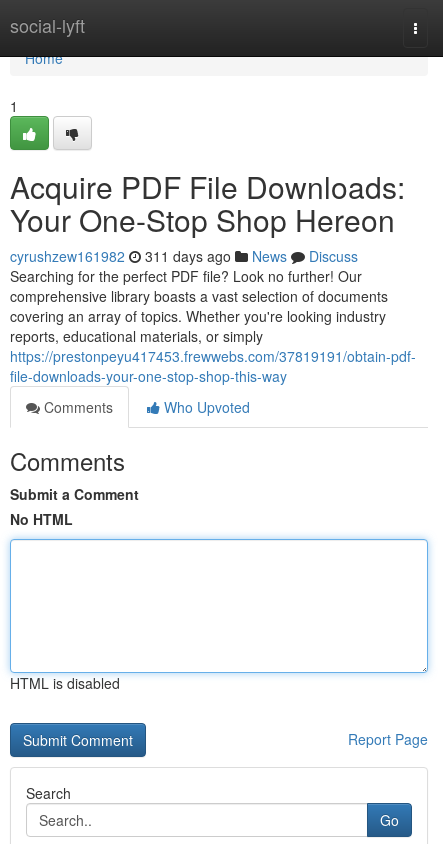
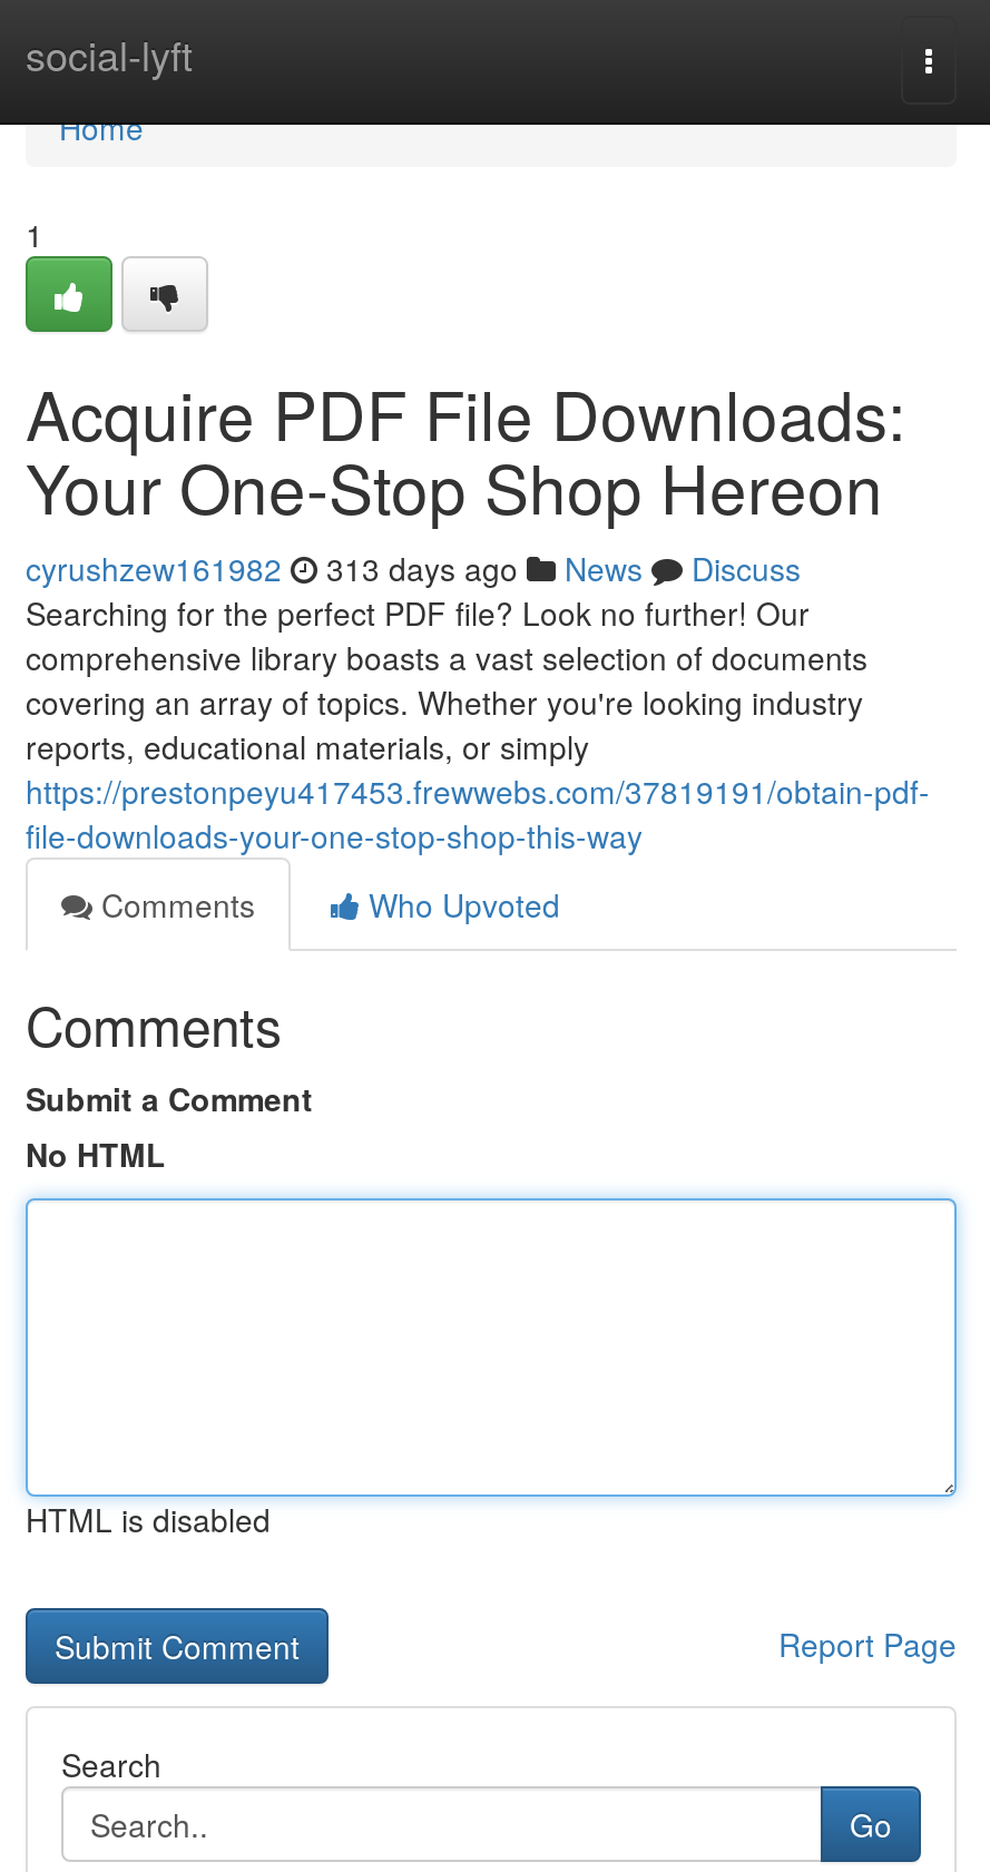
[10,246,358,266] cyrushzew161982 311 days ago News Discuss -> [26,546,801,590] cyrushzew161982 313 days ago News Discuss

